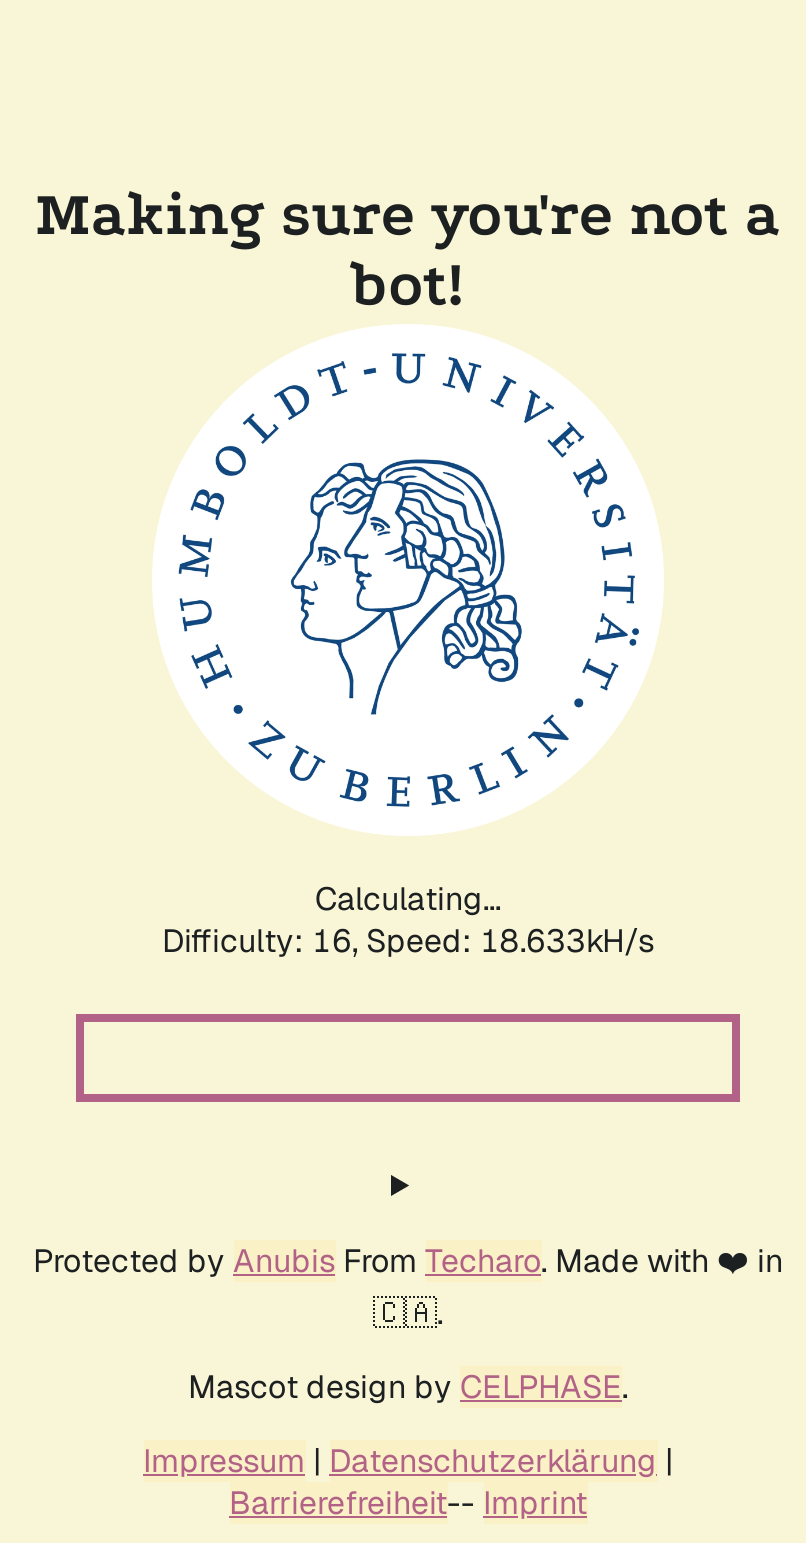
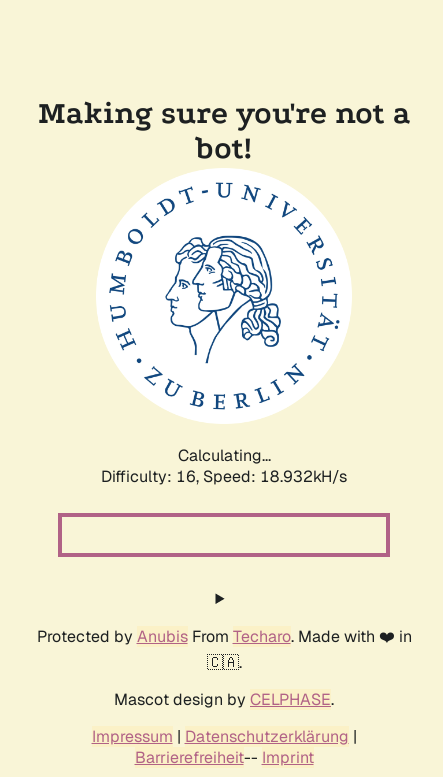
[162,920,654,962] Difficulty: 16, Speed: 18.633kH/s -> [101,466,347,487] Difficulty: 16, Speed: 18.932kH/s

